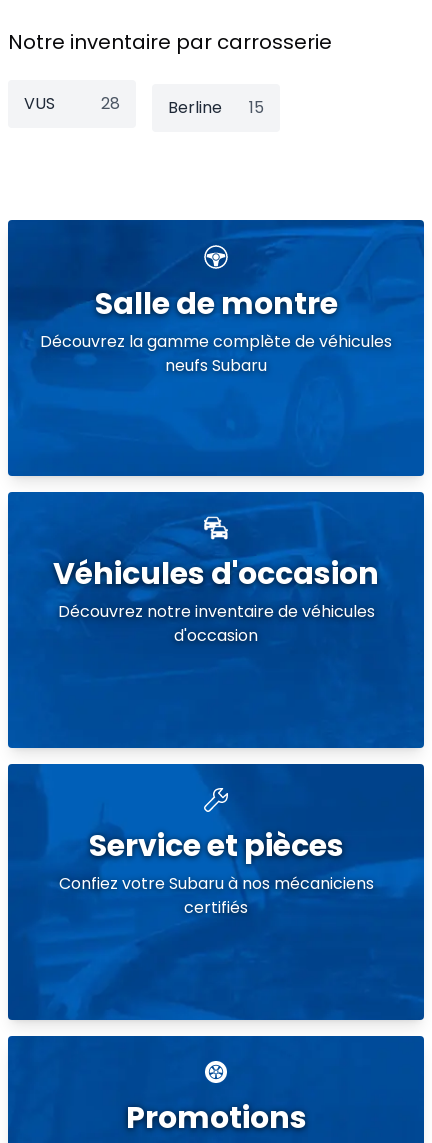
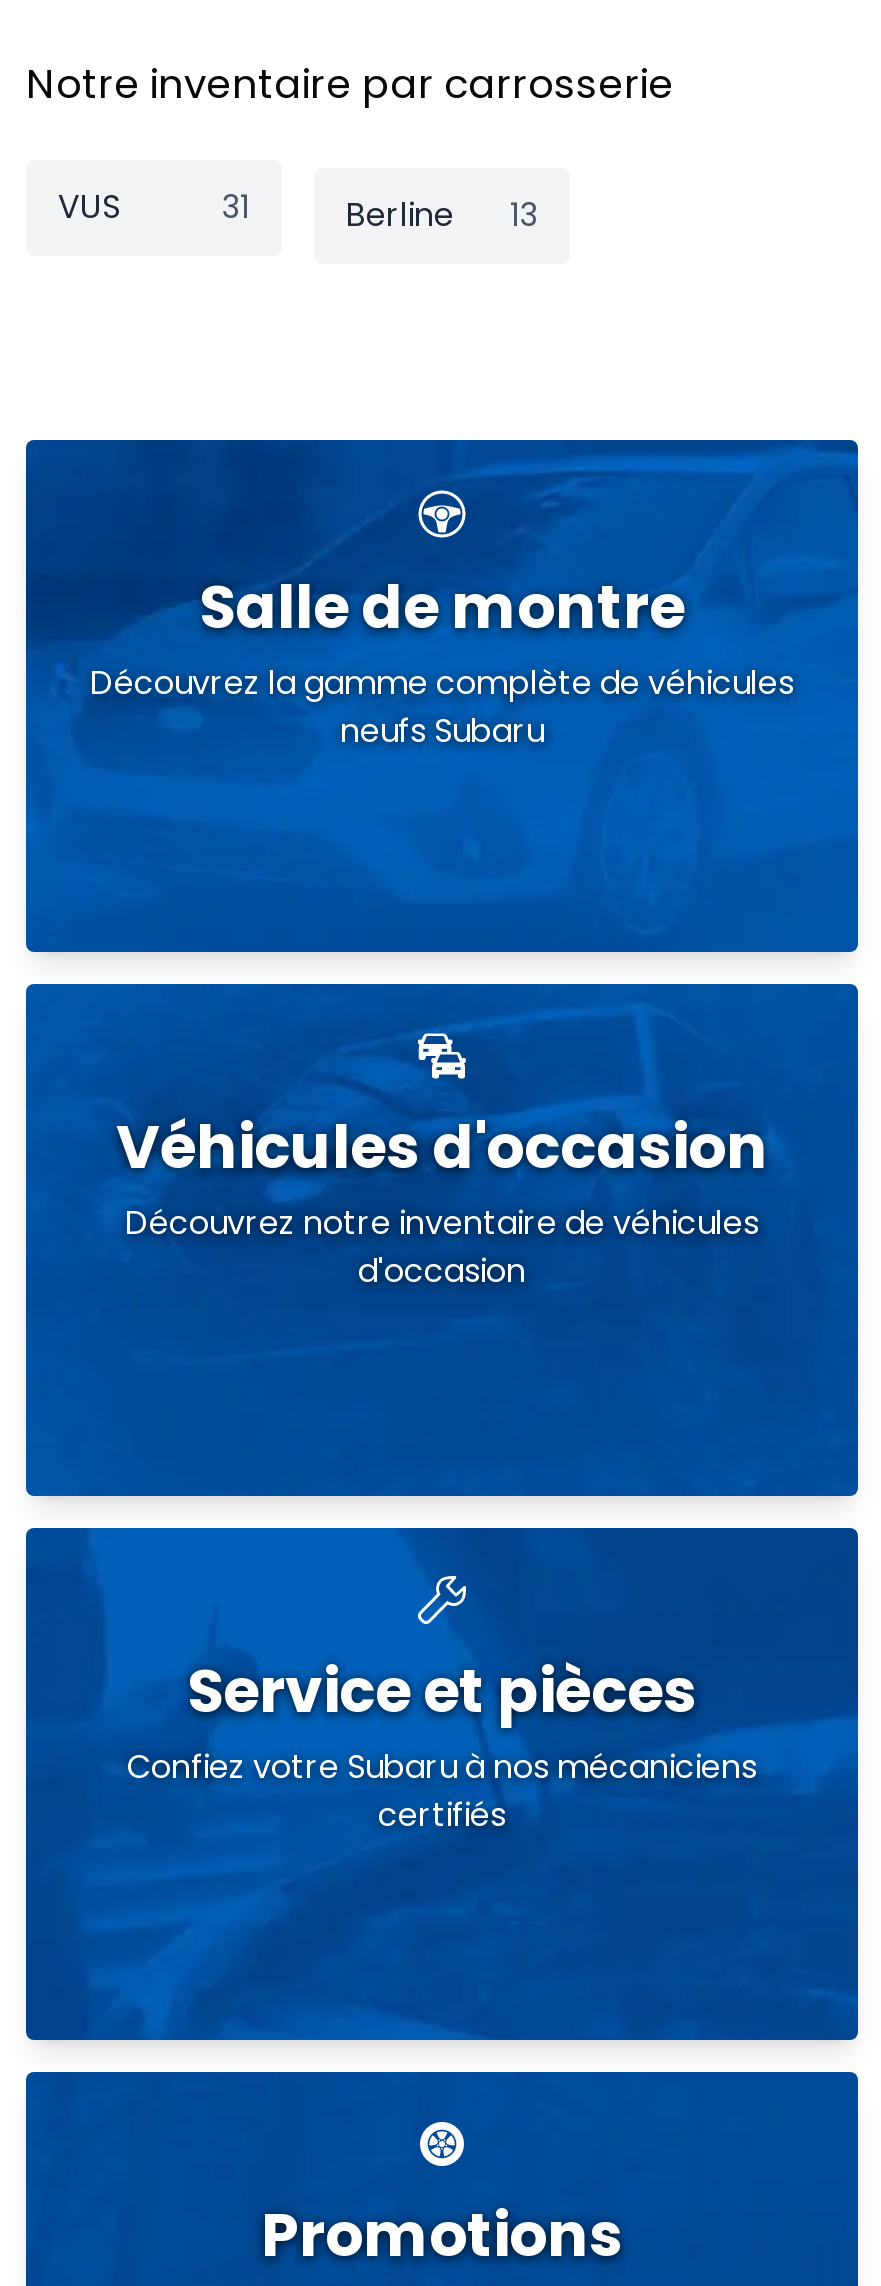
[101,92,120,115] 28 -> [222,184,250,230] 31
[168,96,264,119] Berline 15 -> [346,192,538,238] Berline 13

